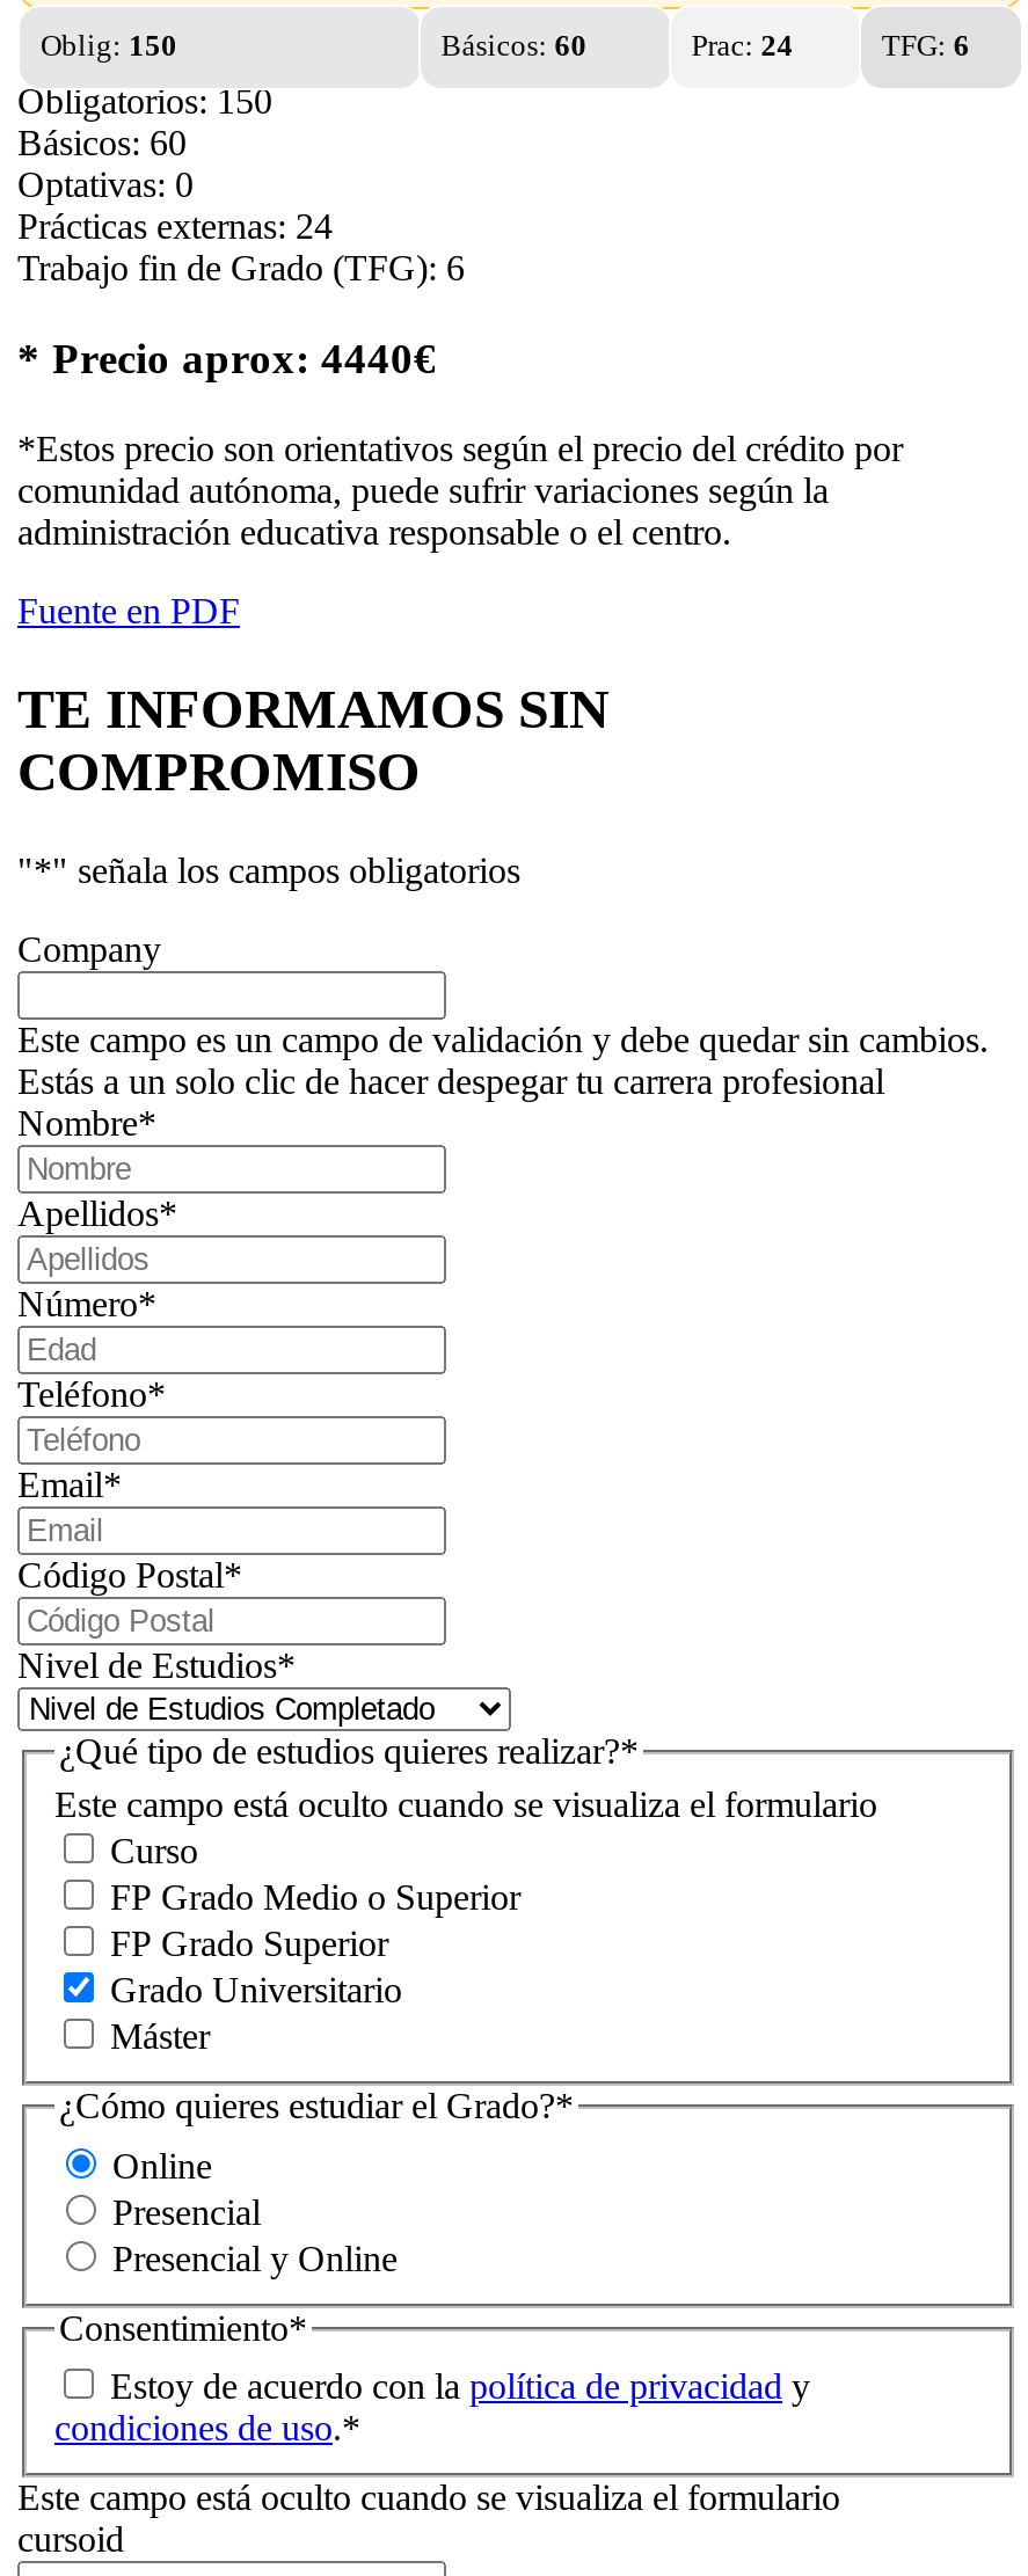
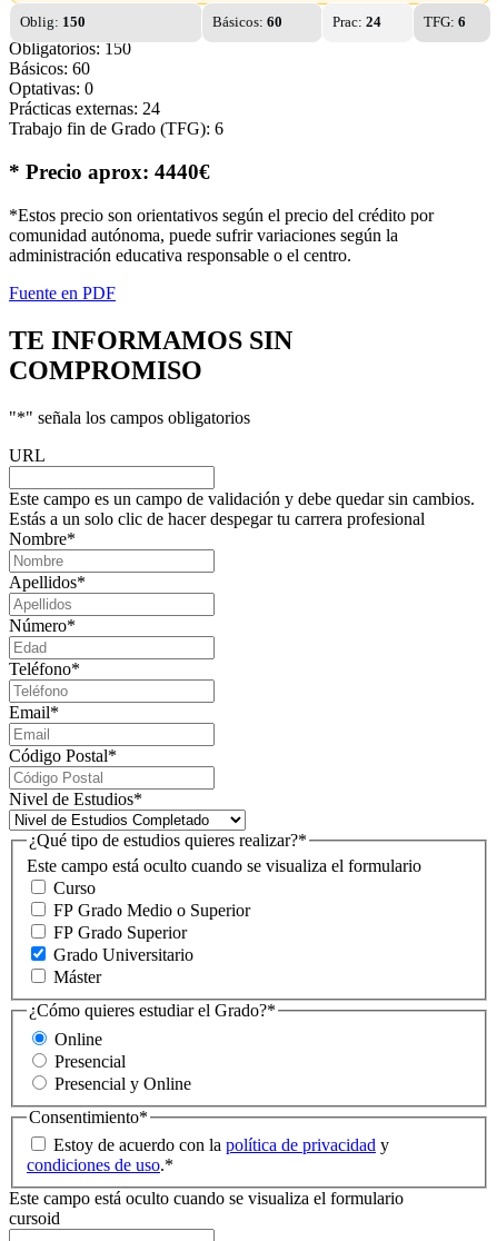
[17,929,161,968] Company -> [9,446,46,464] URL

